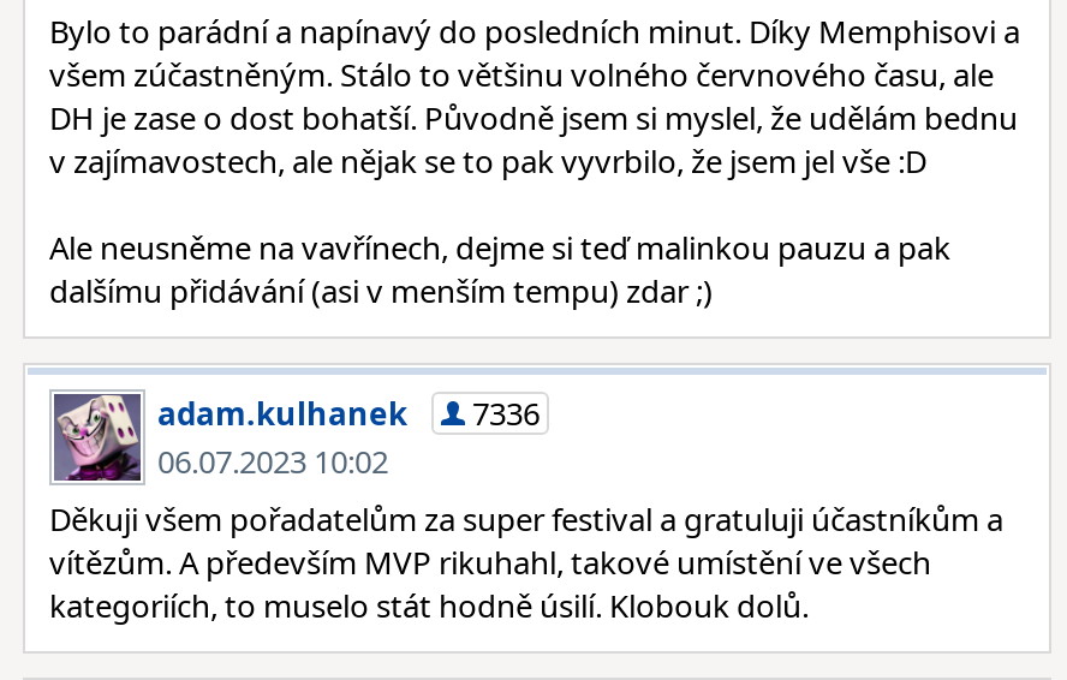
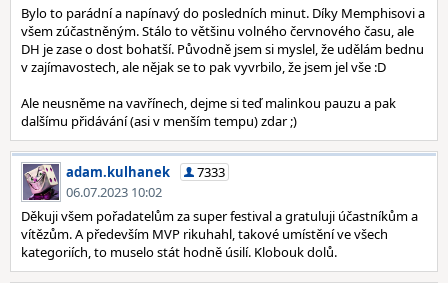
[157,391,540,434] adam.kulhanek 7336 -> [66,163,225,181] adam.kulhanek 7333

